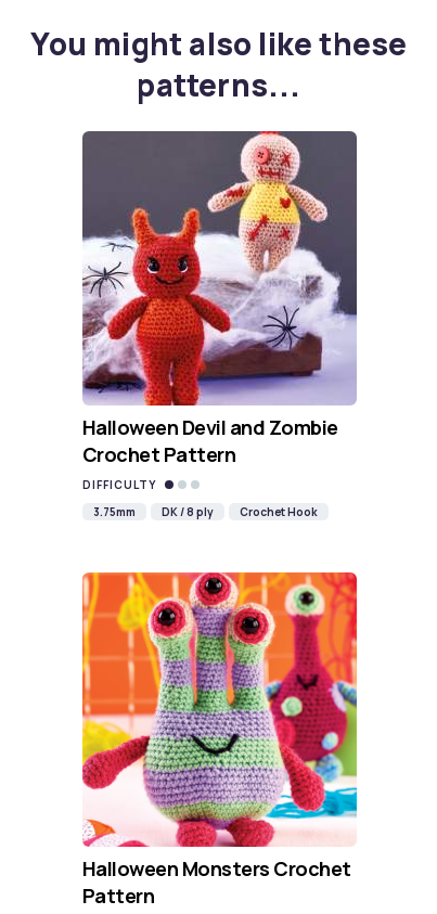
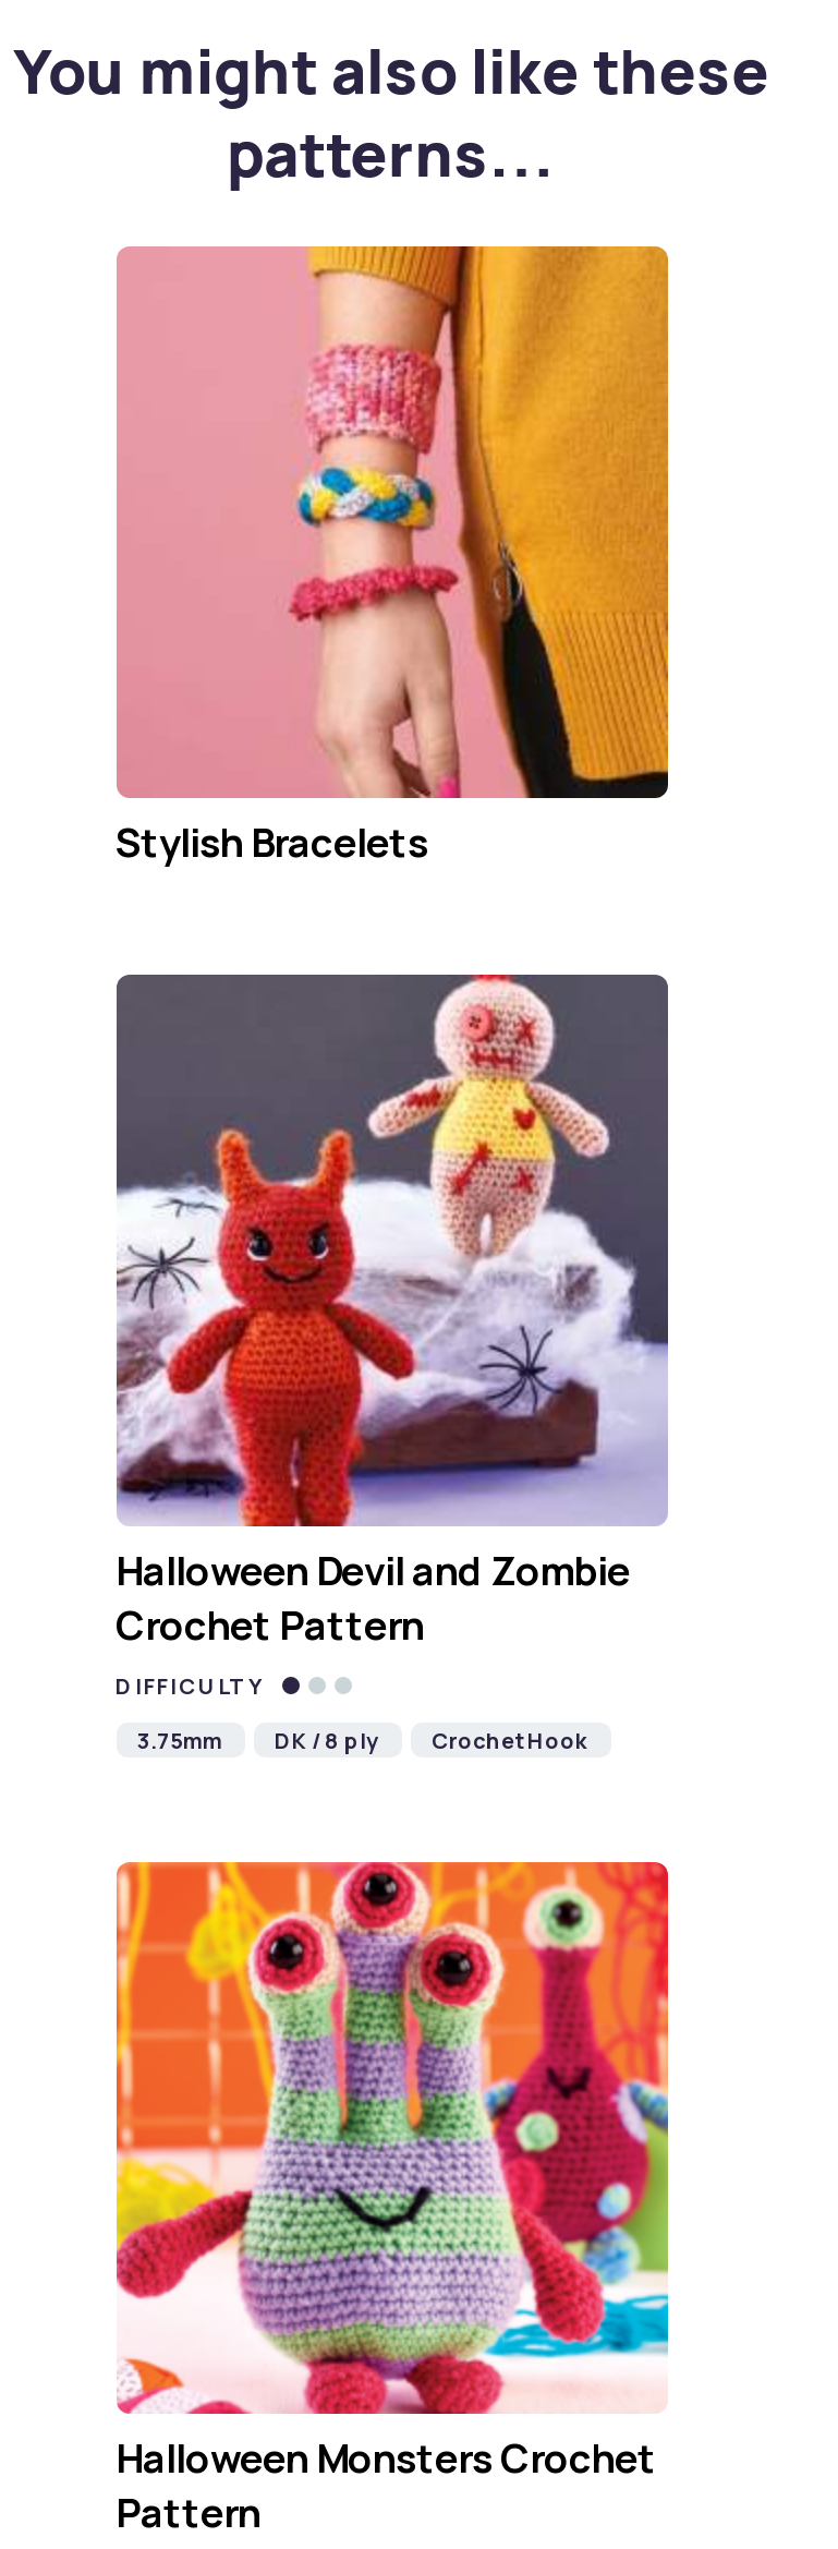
none -> [114,244,670,869] [image] | Stylish Bracelets

